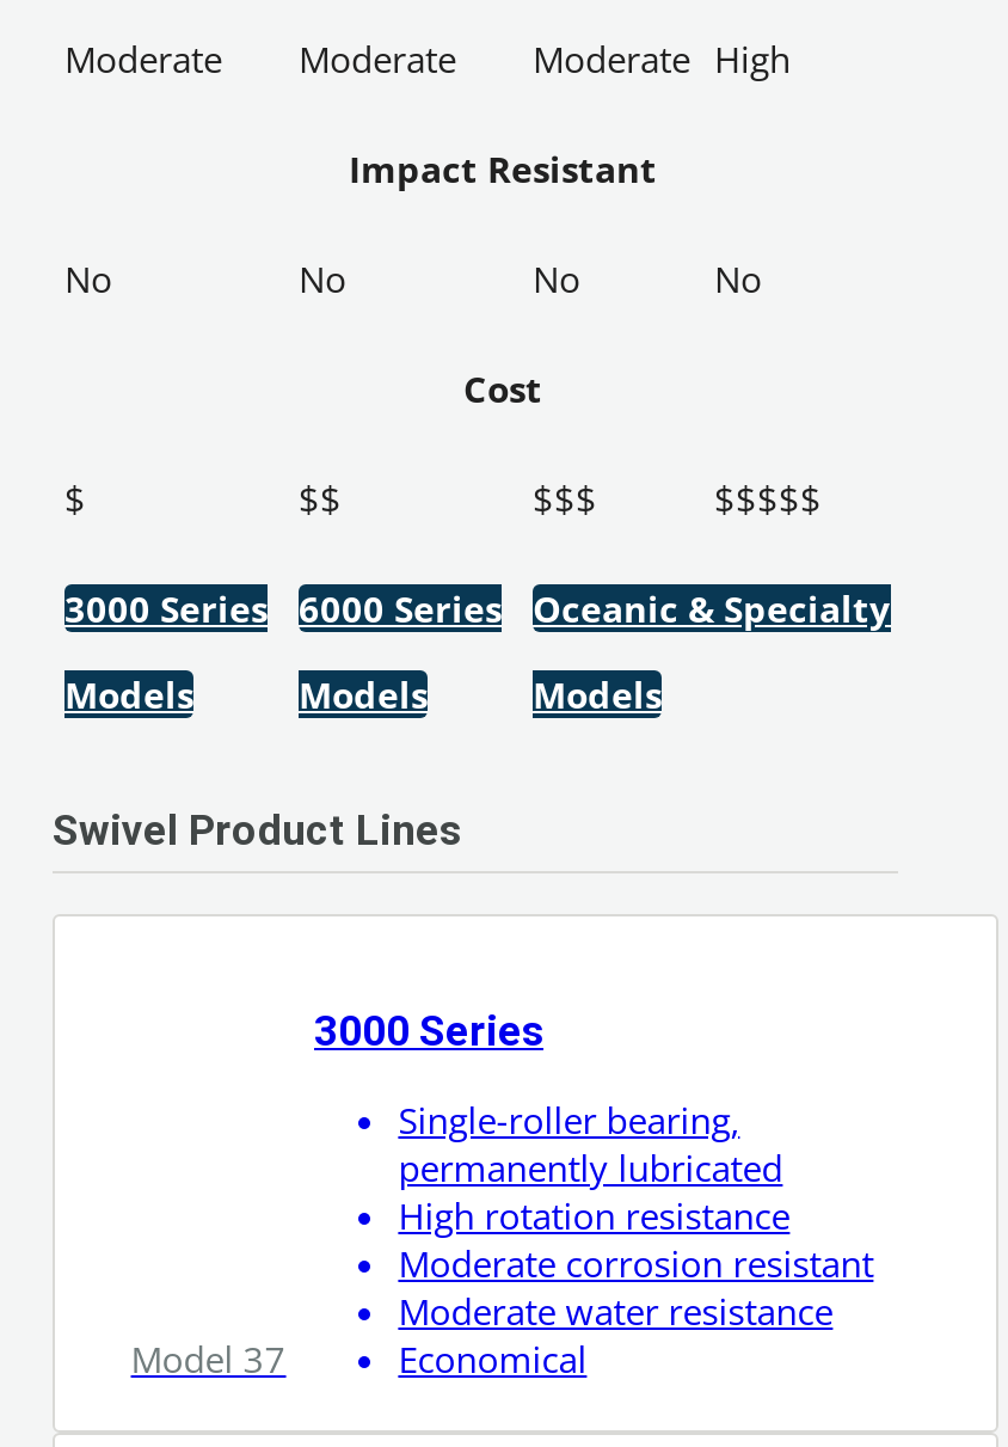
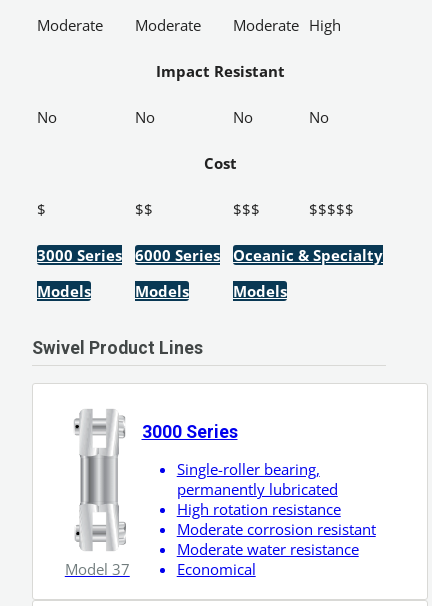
none -> [73,409,127,552] [image]

